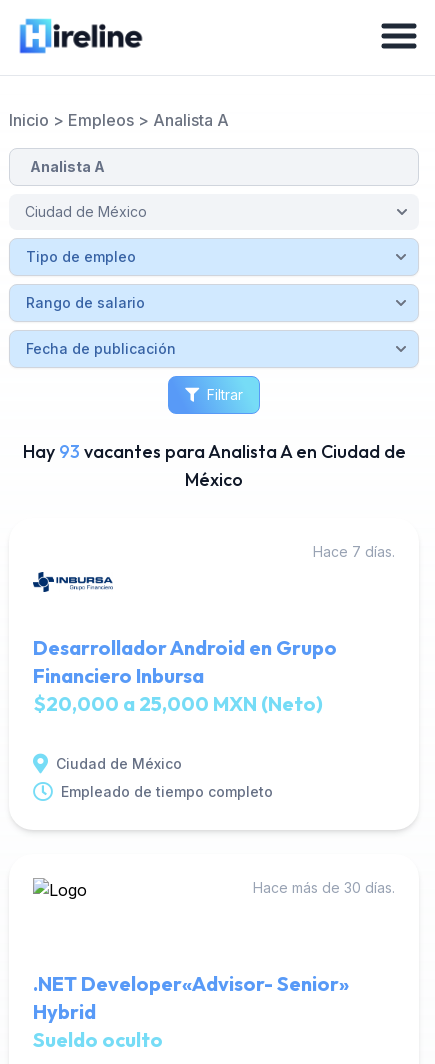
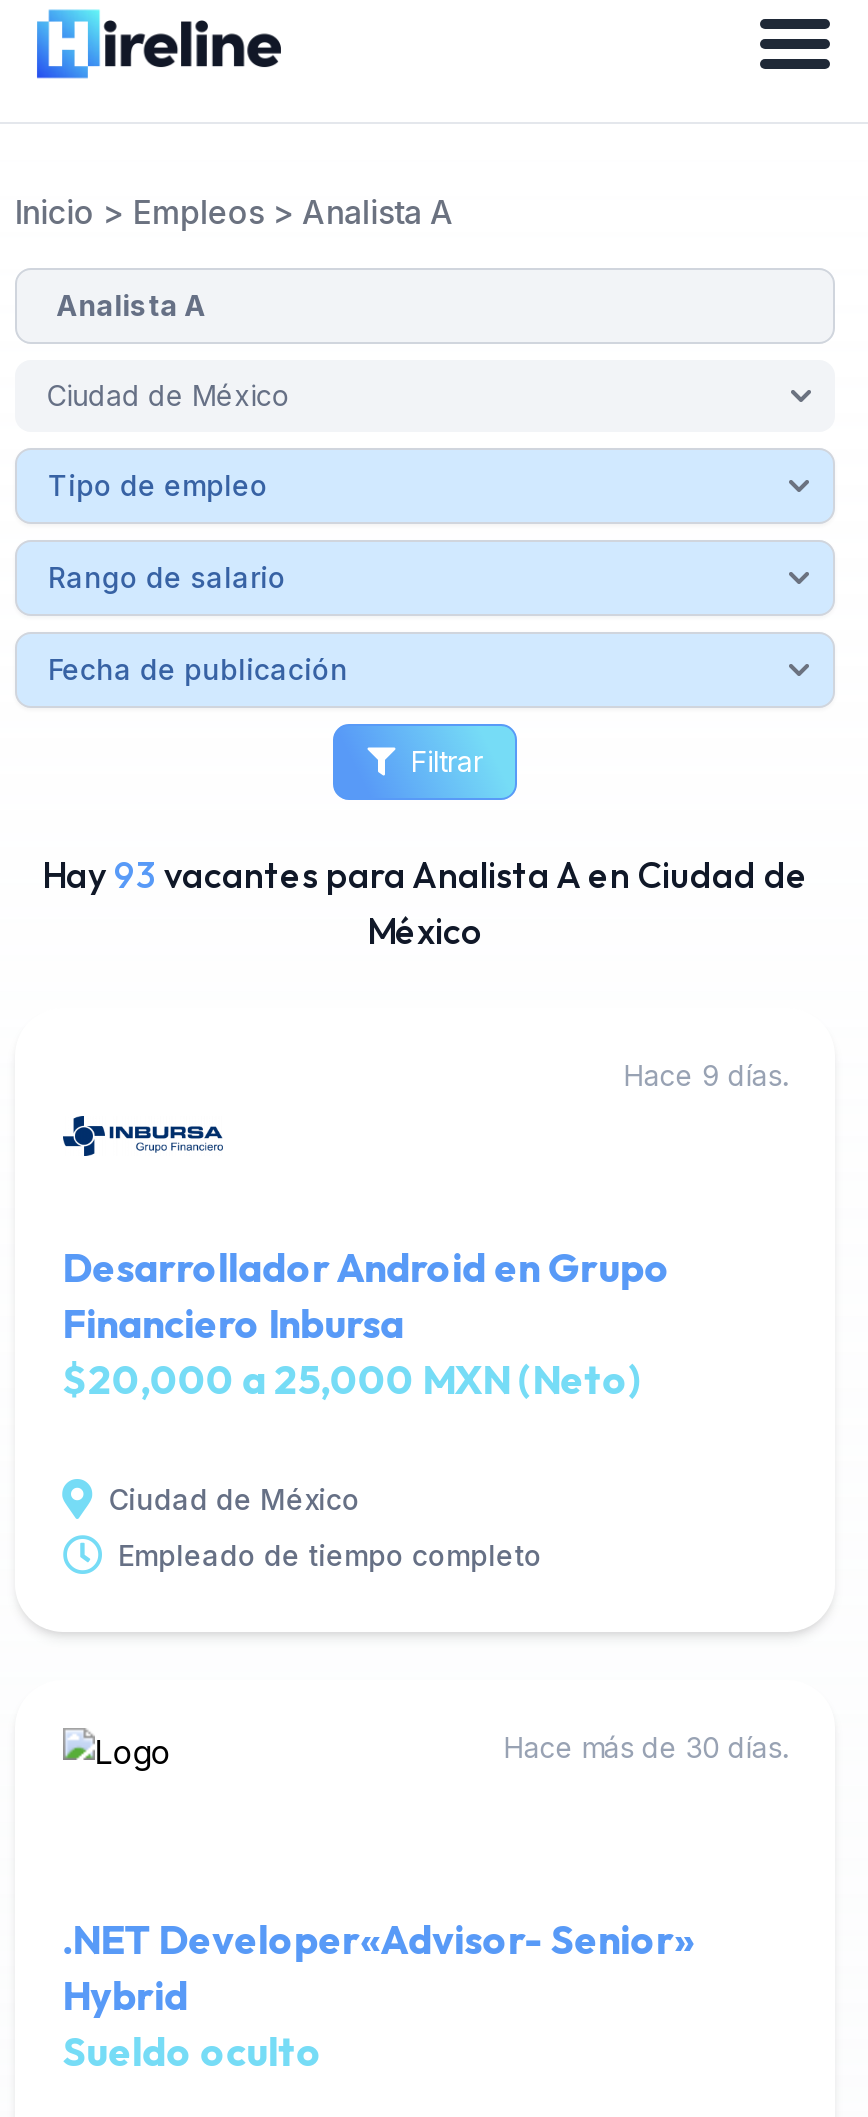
[313,543,395,560] Hace 7 días. -> [624,1058,788,1092] Hace 9 días.

